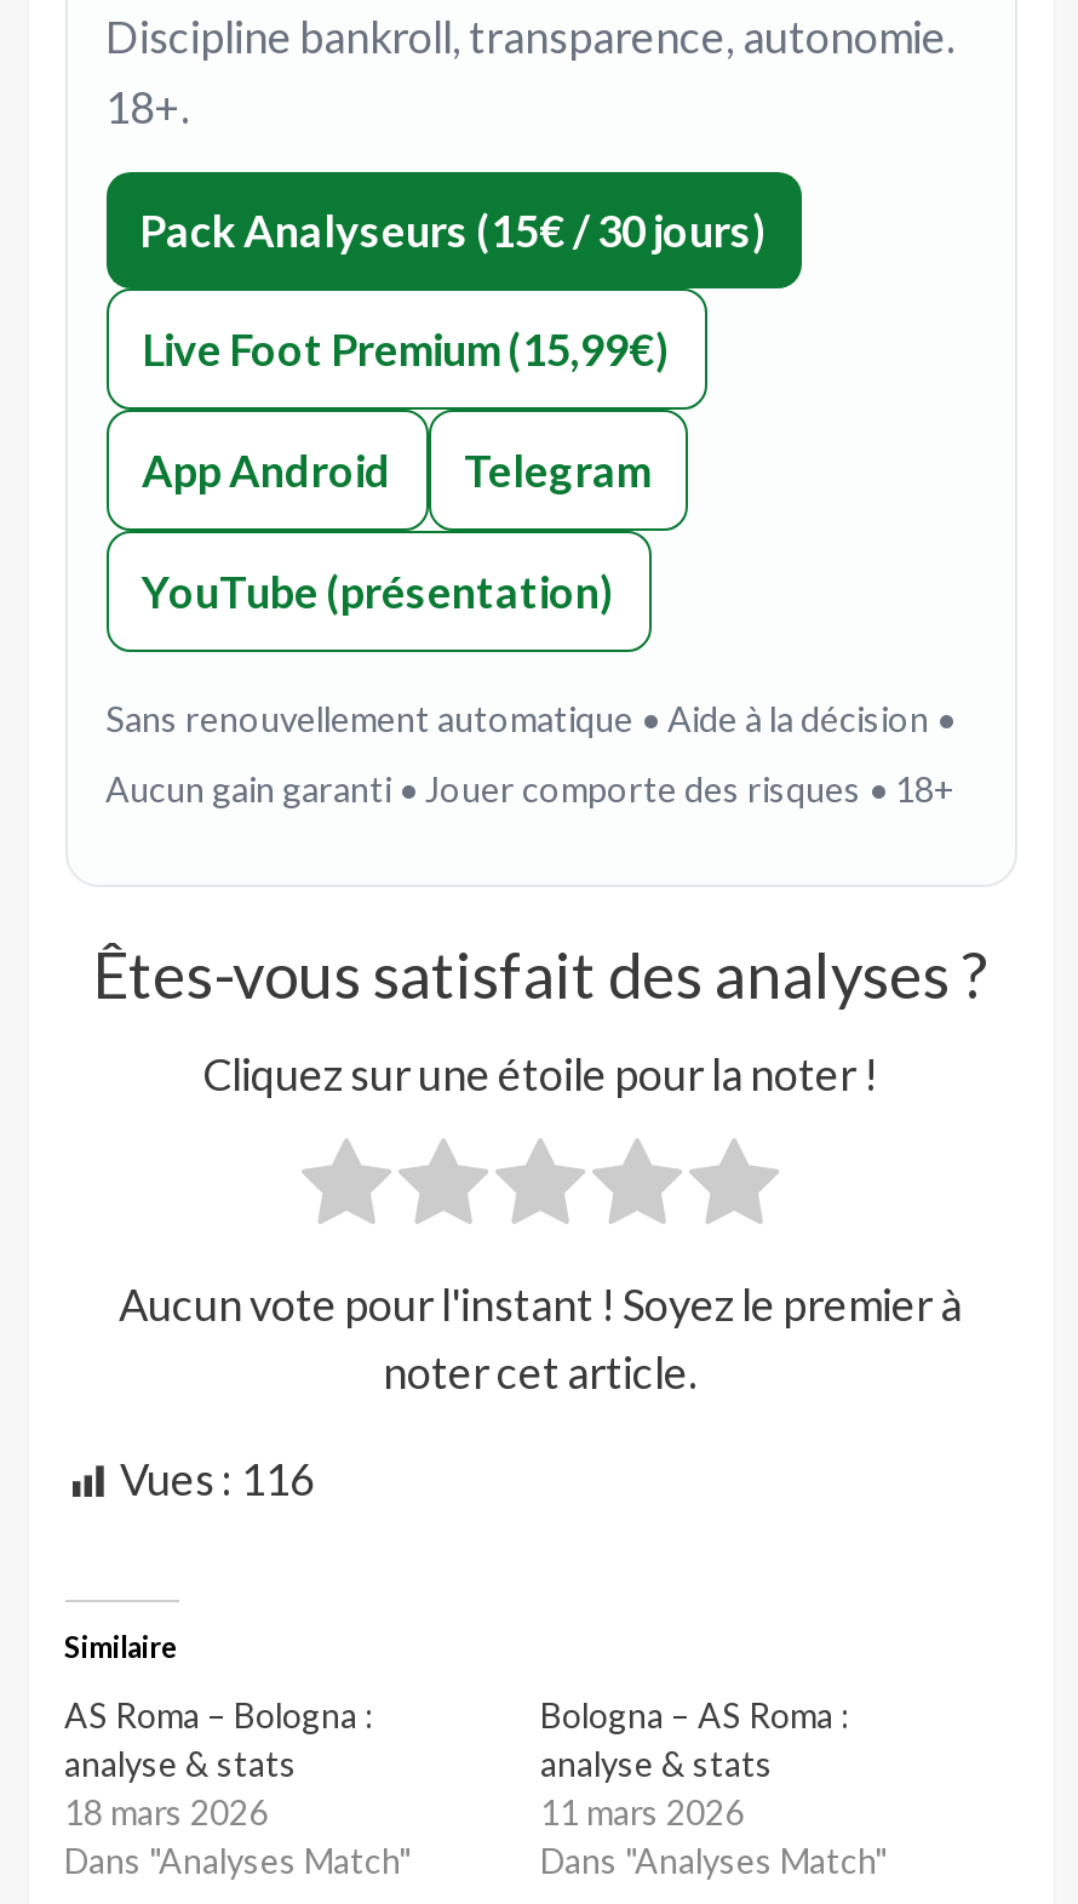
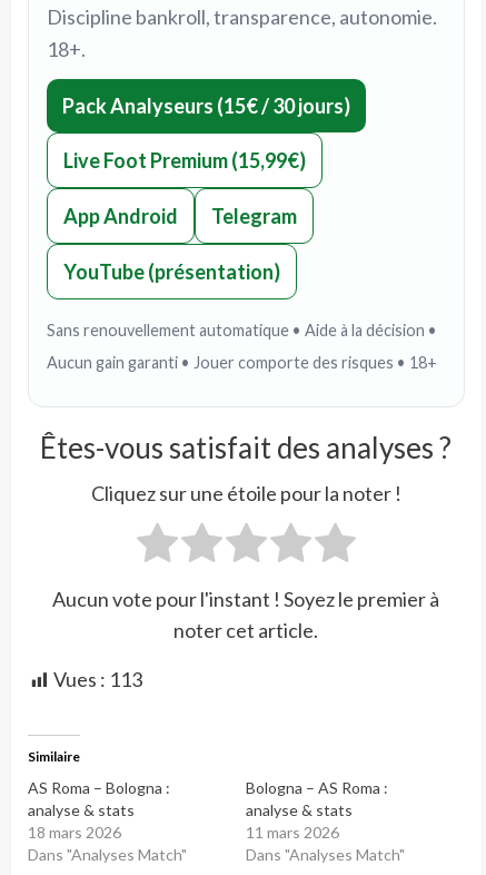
[120,1452,314,1506] Vues : 116 -> [53,667,142,691] Vues : 113

